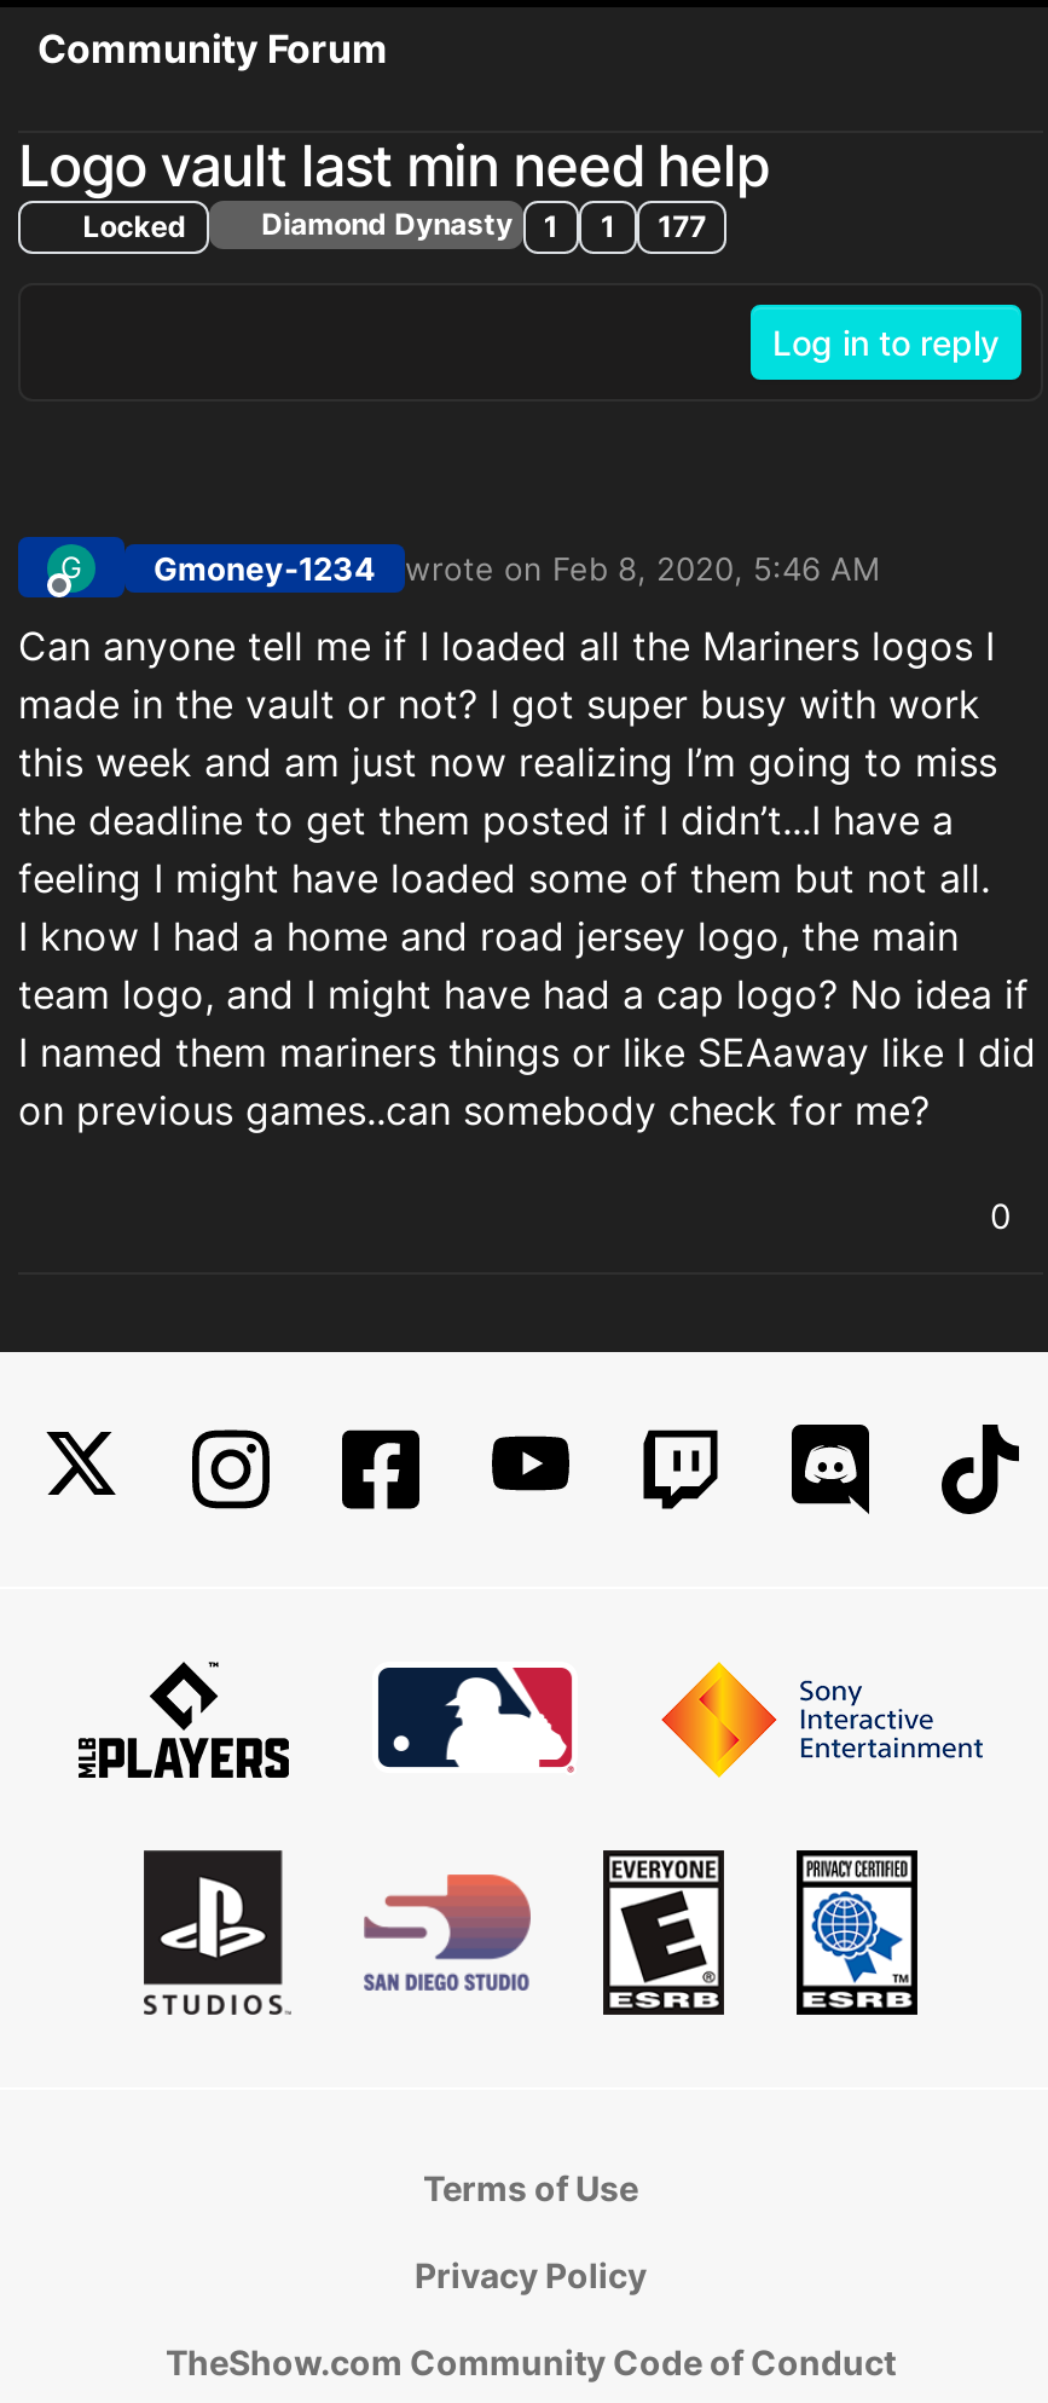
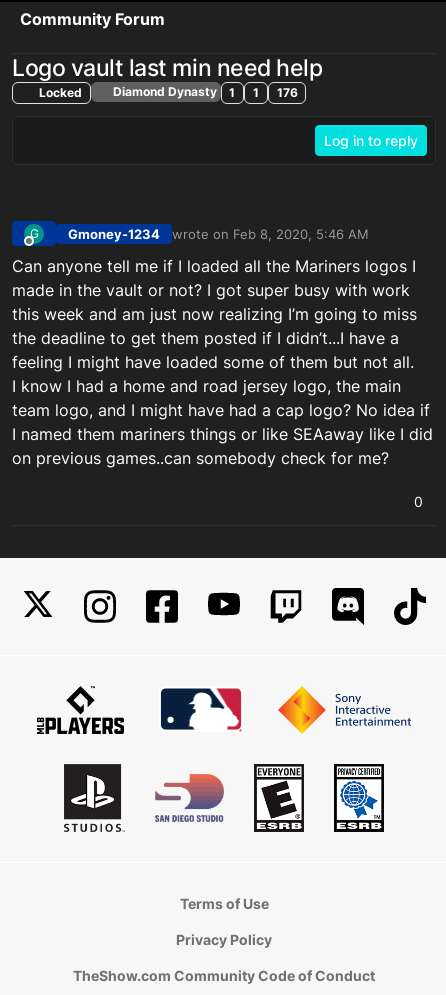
[76,206,706,245] Locked Diamond Dynasty 1 1 177 -> [36,84,298,100] Locked Diamond Dynasty 1 1 176

